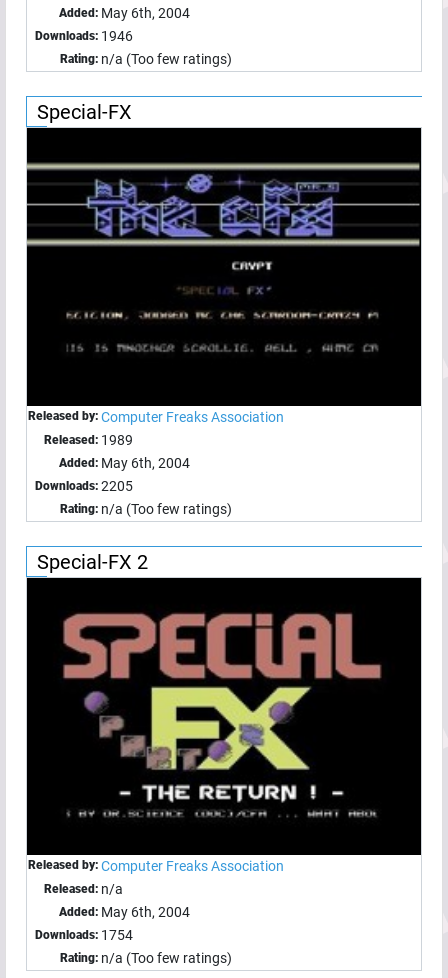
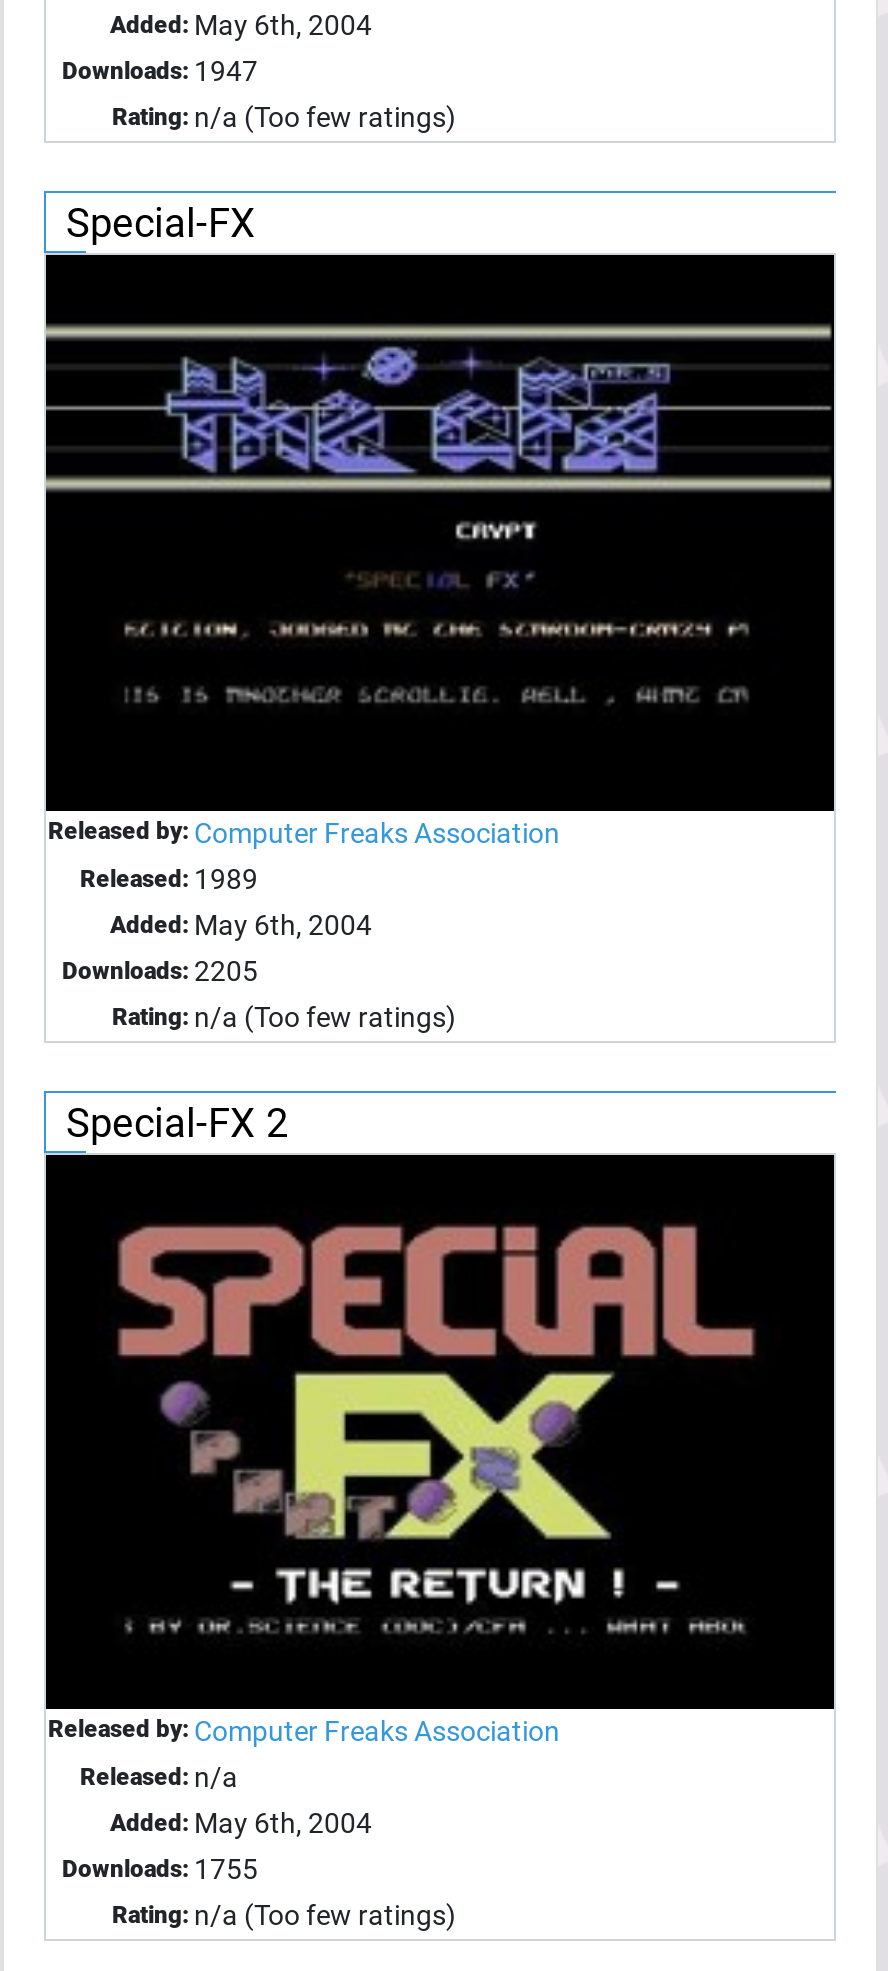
[35,28,133,44] Downloads: 1946 -> [62,55,258,87] Downloads: 1947
[35,927,133,943] Downloads: 1754 -> [62,1853,258,1885] Downloads: 1755

